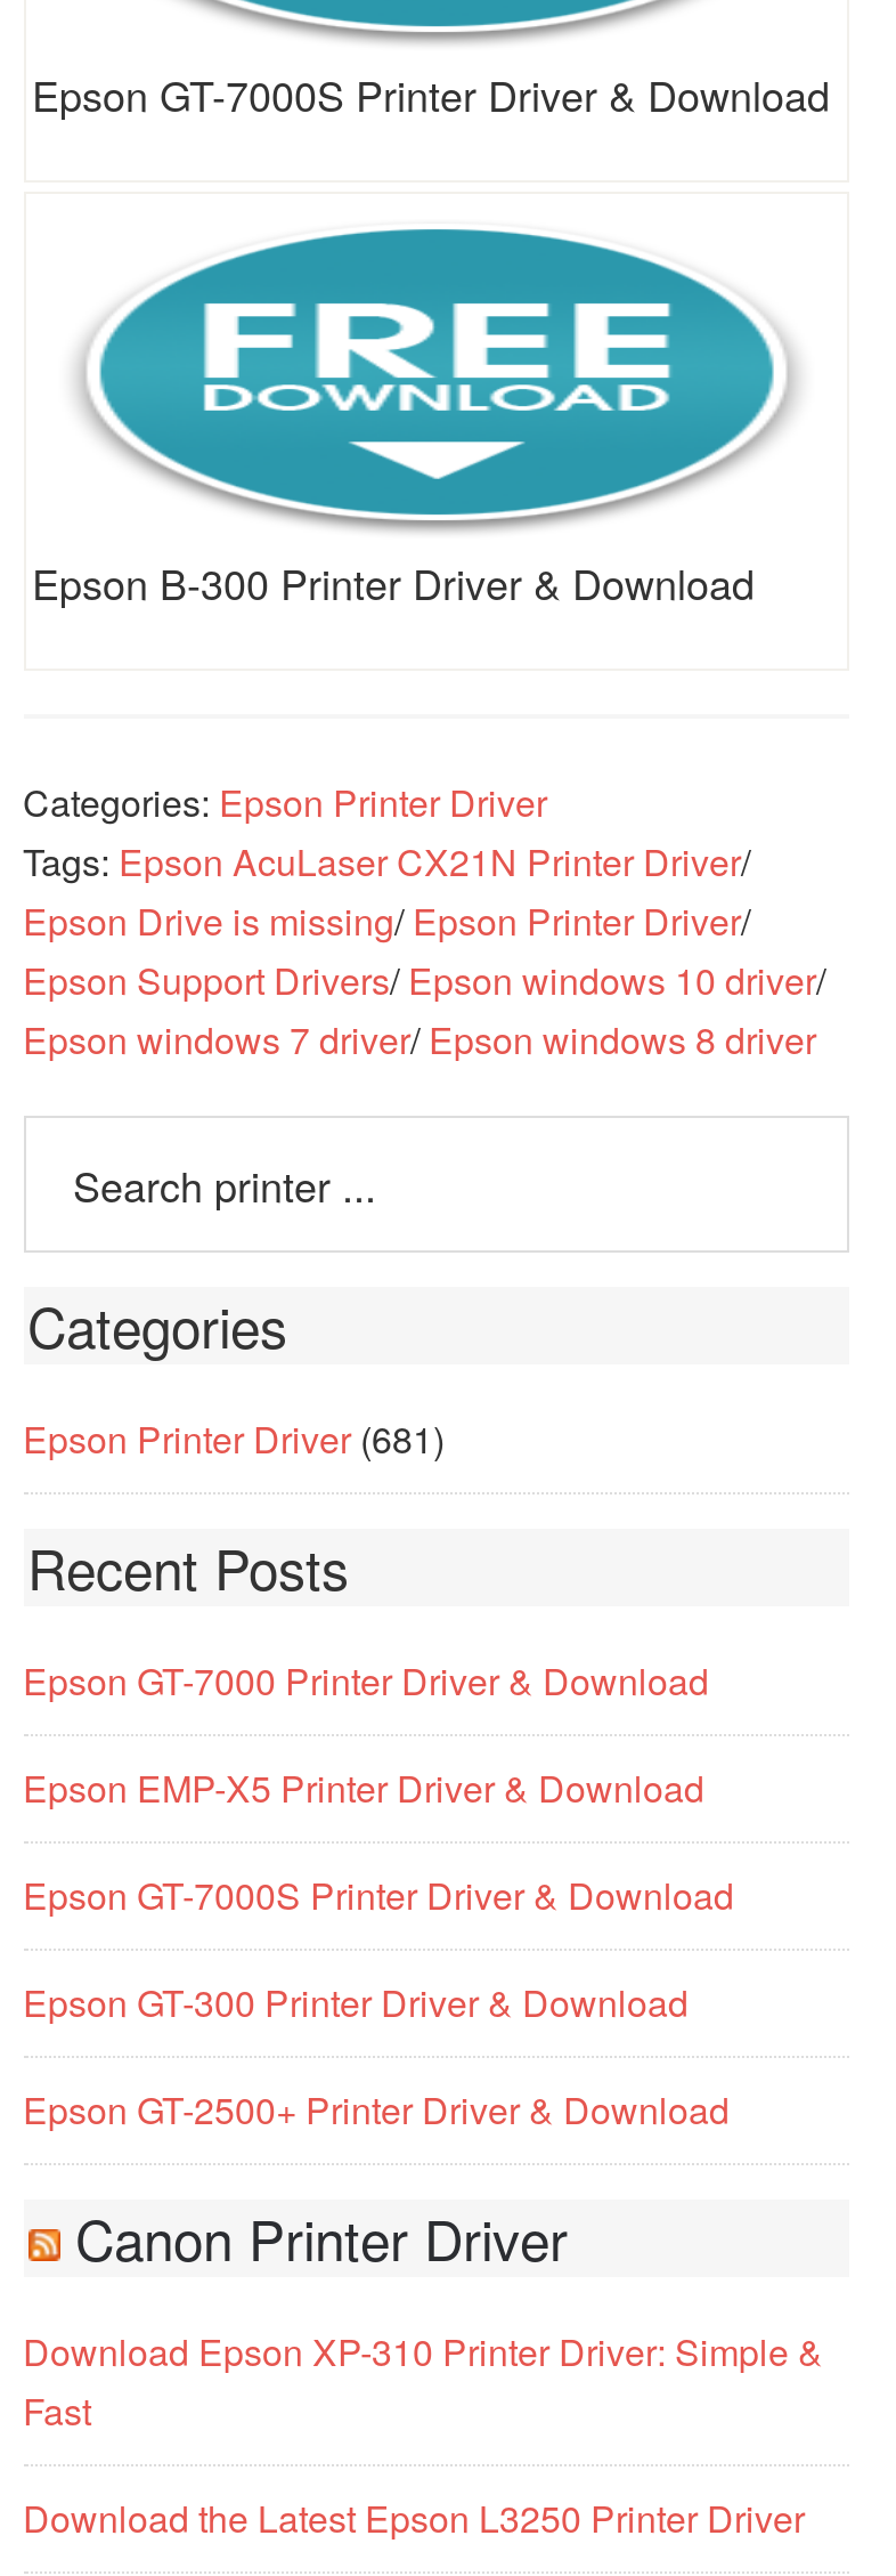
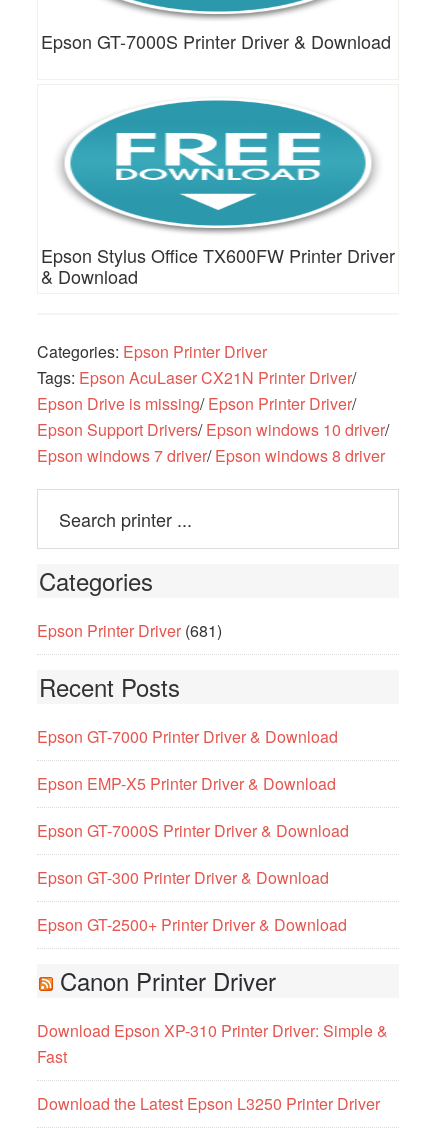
[32,552,755,611] Epson B-300 Printer Driver & Download -> [40,242,394,289] Epson Stylus Office TX600FW Printer Driver | & Download

